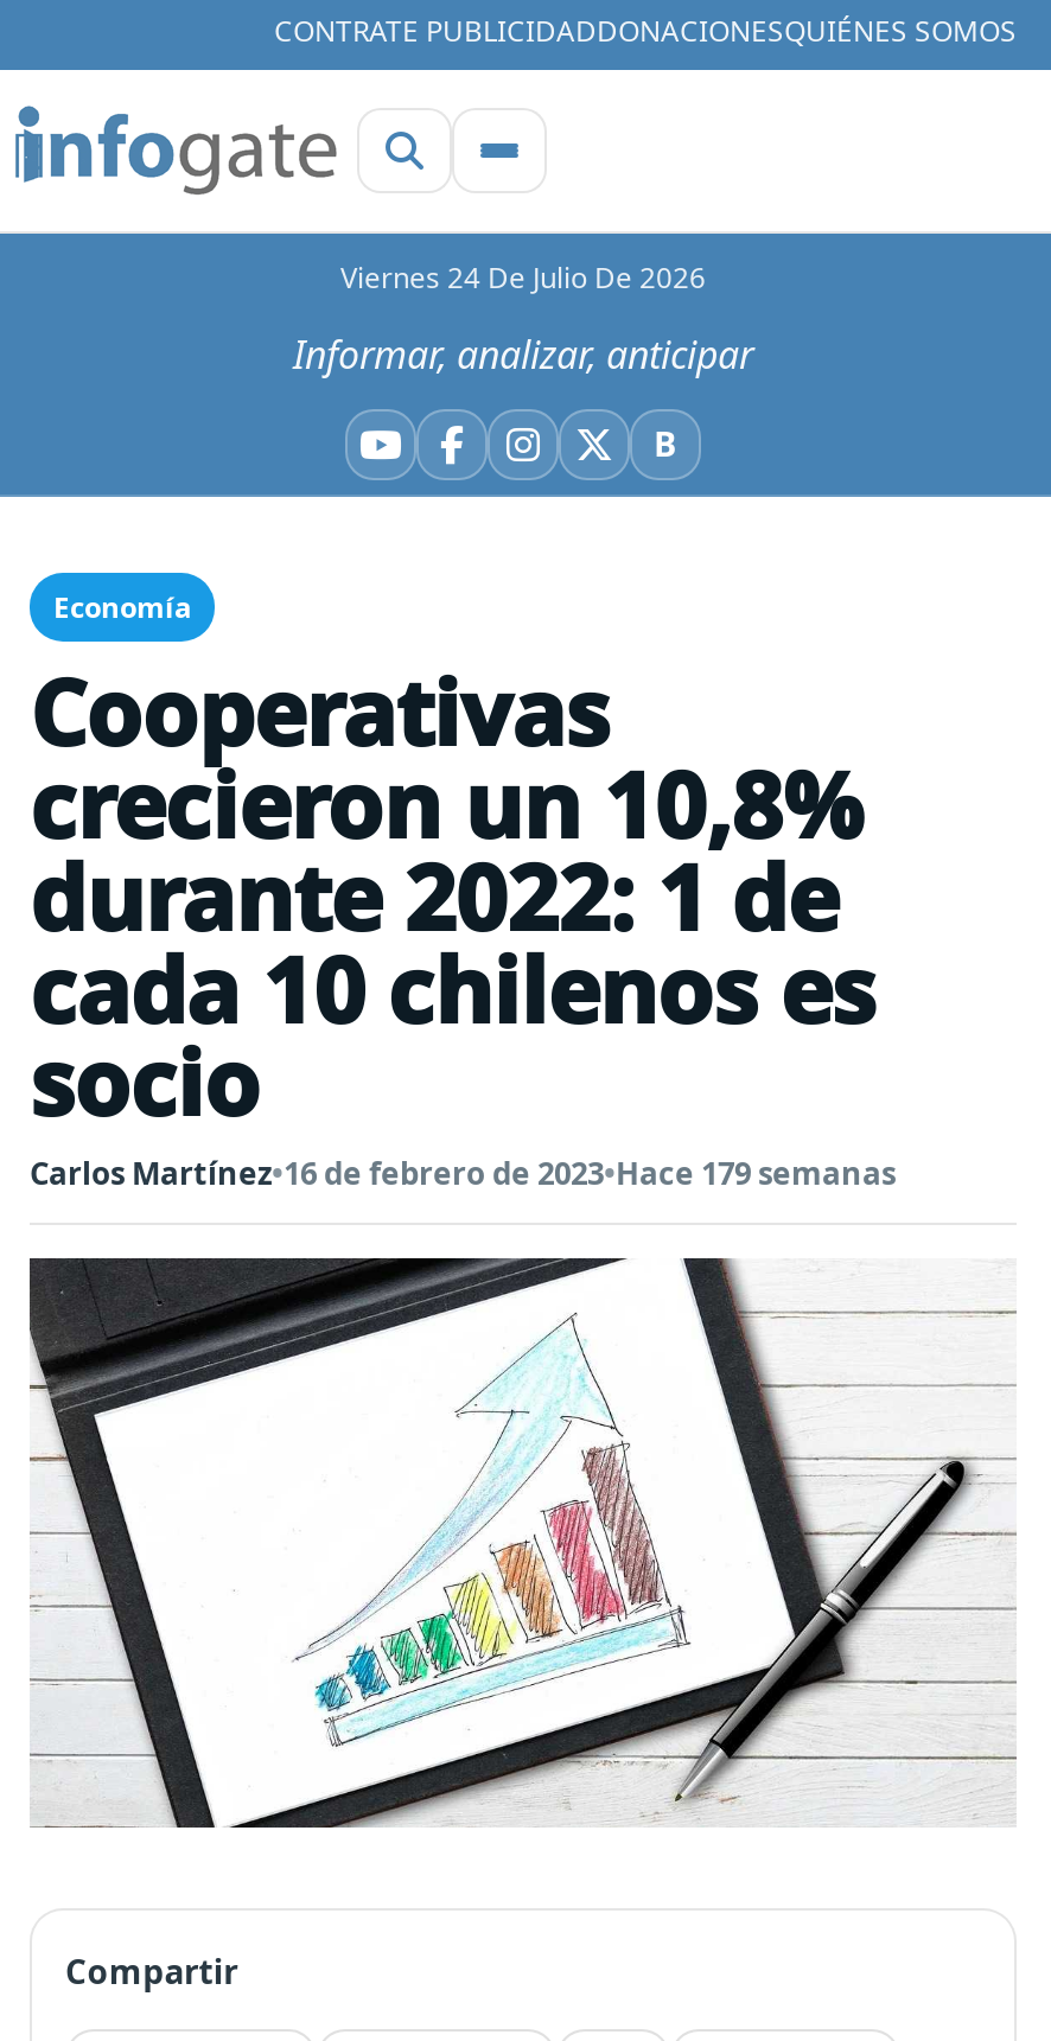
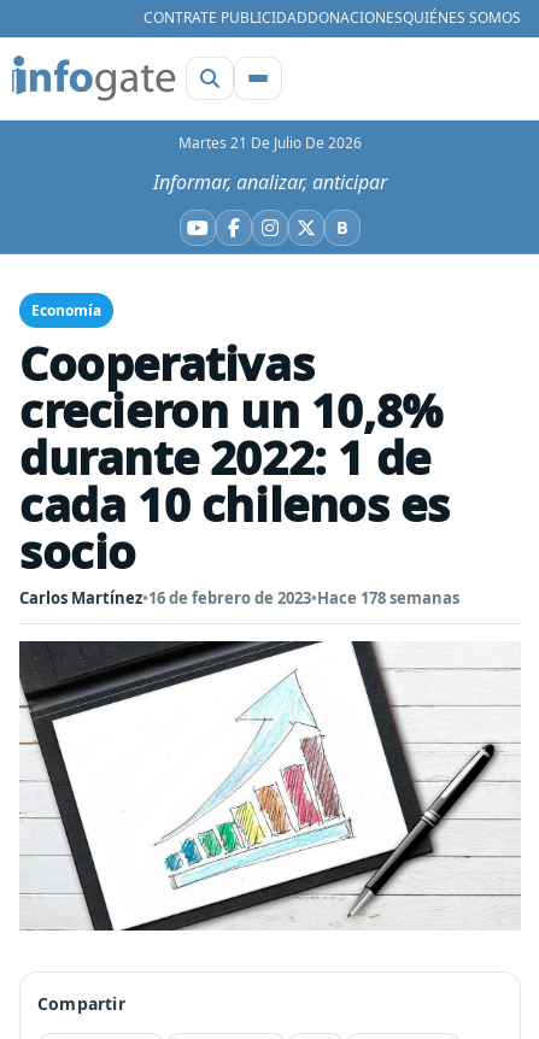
[340,257,706,298] Viernes 24 De Julio De 2026 -> [178,133,362,153] Martes 21 De Julio De 2026
[30,1152,896,1194] Carlos Martínez•16 de febrero de 2023•Hace 179 semanas -> [19,587,459,609] Carlos Martínez•16 de febrero de 2023•Hace 178 semanas

